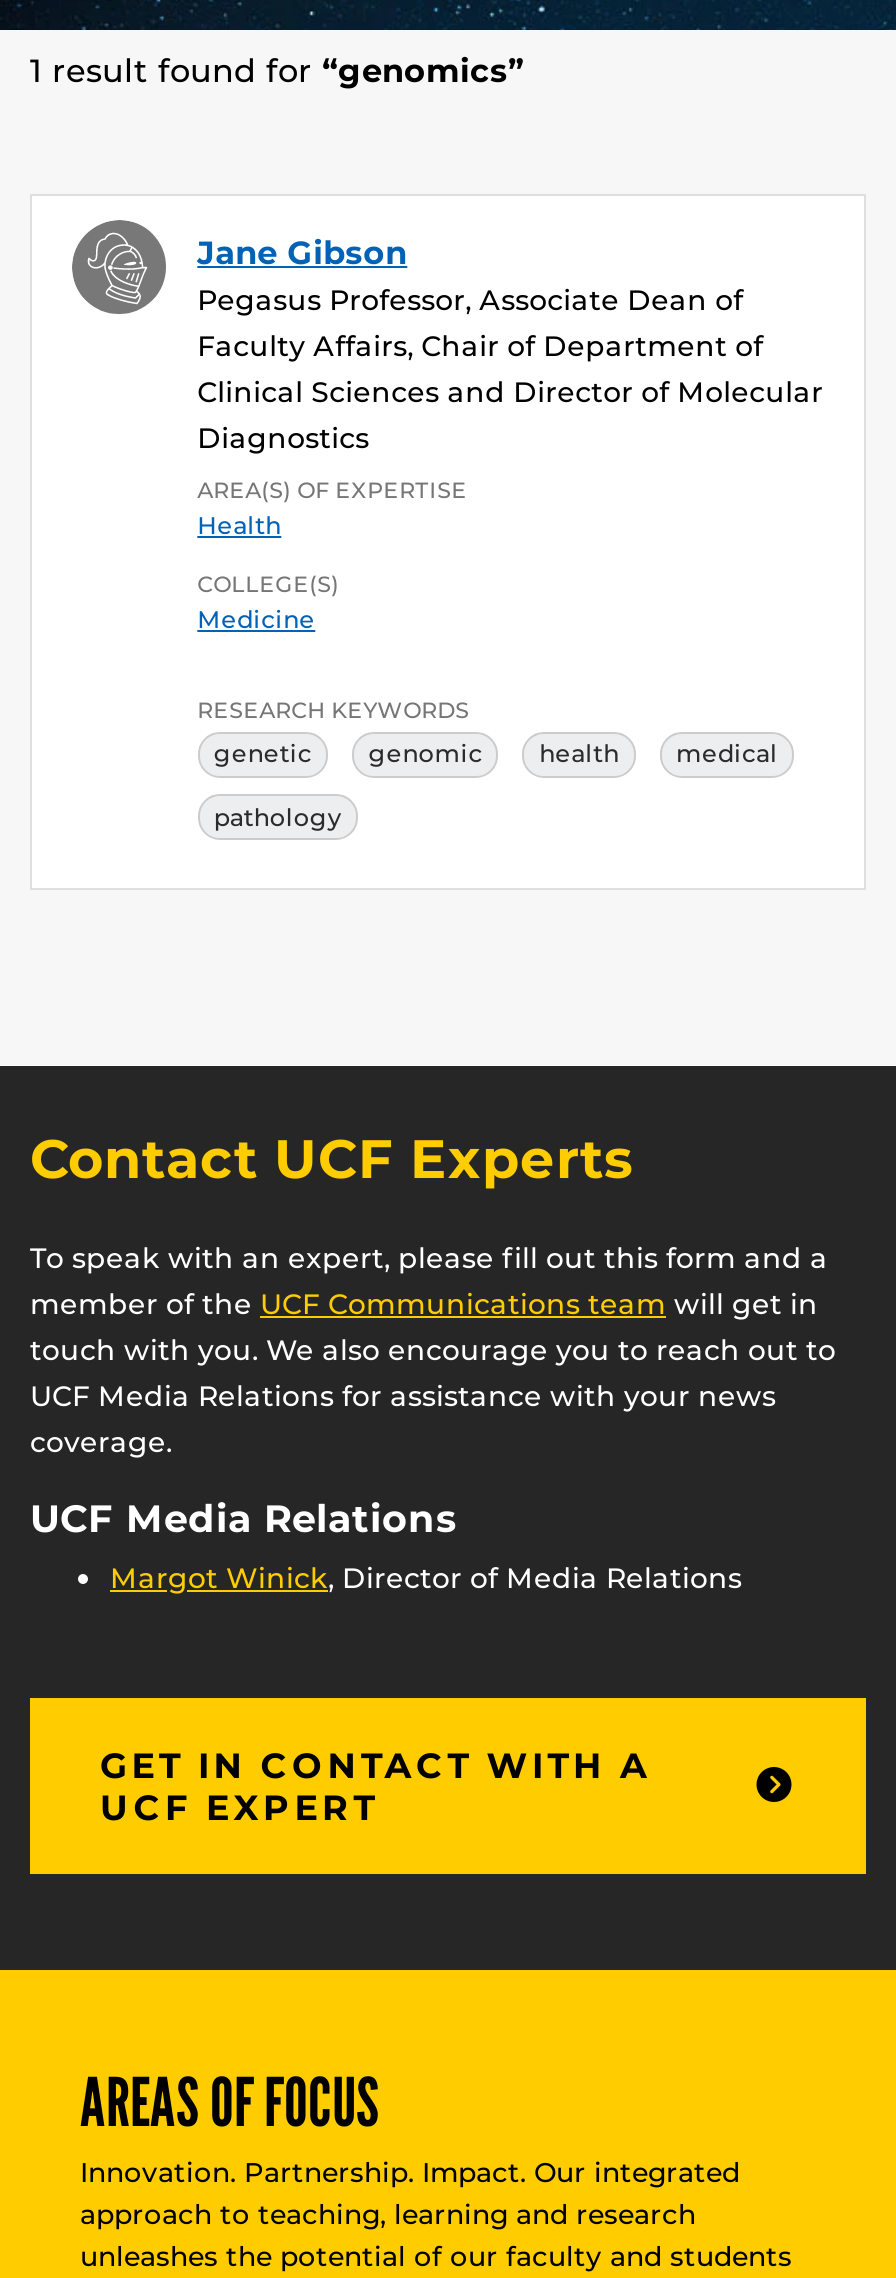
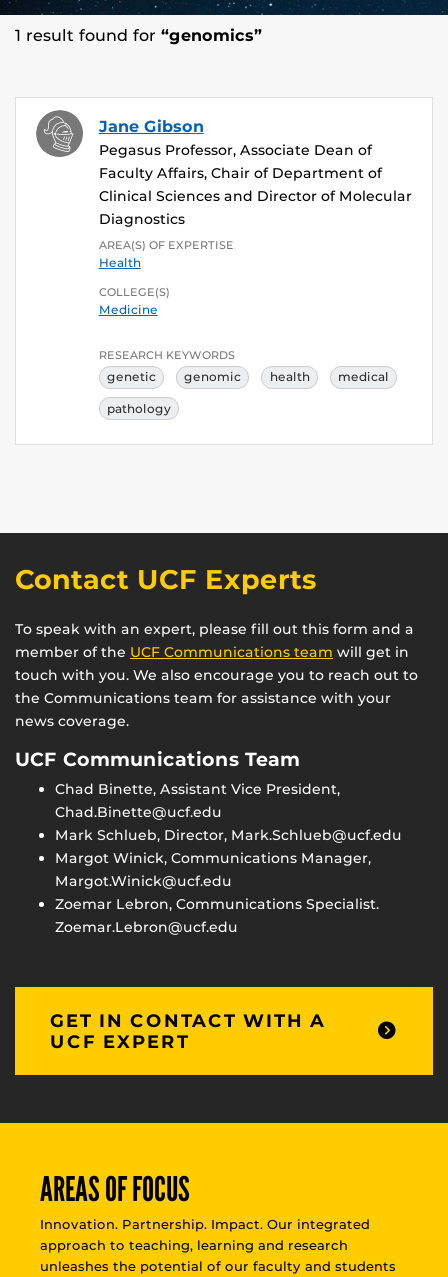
[30,1378,776,1460] UCF Media Relations for assistance with your news | coverage. -> [15,689,391,730] the Communications team for assistance with your | news coverage.
[30,1494,742,1596] UCF Media Relations | Margot Winick, Director of Media Relations -> [15,747,402,936] UCF Communications Team | Chad Binette, Assistant Vice President, | Chad.Binette@ucf.edu | Mark Schlueb, Director, Mark.Schlueb@ucf.edu | Margot Winick, Communications Manager, | Margot.Winick@ucf.edu | Zoemar Lebron, Communications Specialist. | Zoemar.Lebron@ucf.edu

